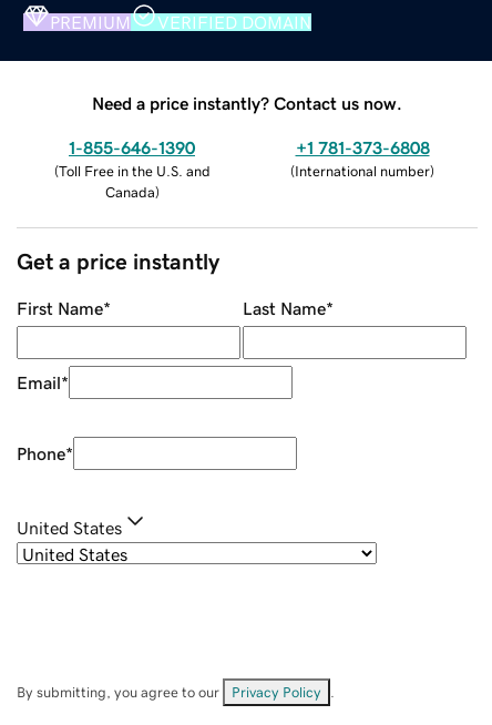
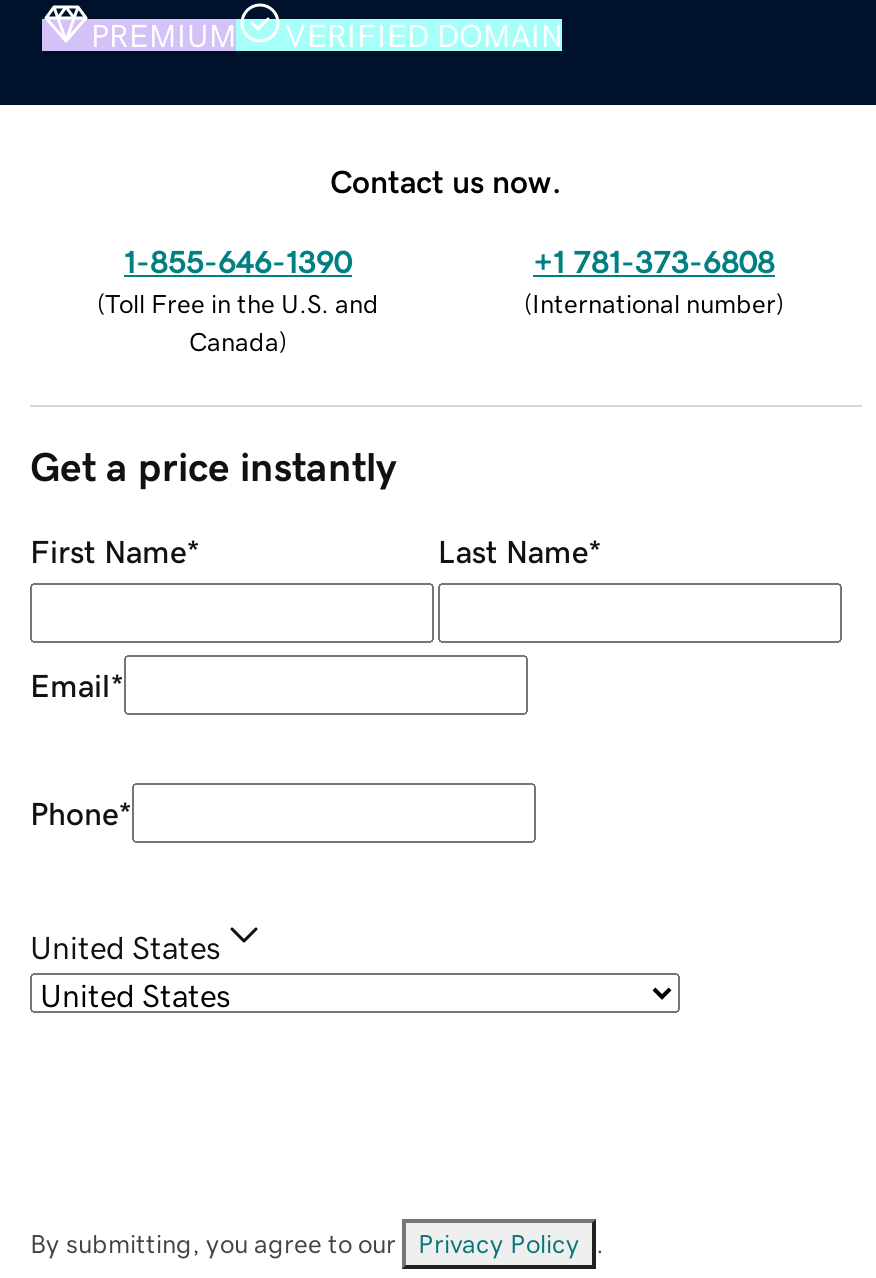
[92,94,402,112] Need a price instantly? Contact us now. -> [330,164,562,196] Contact us now.

